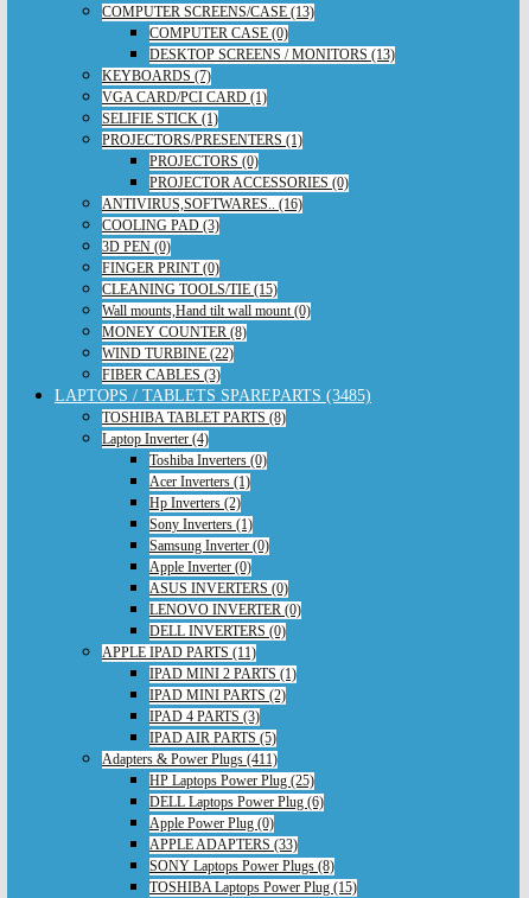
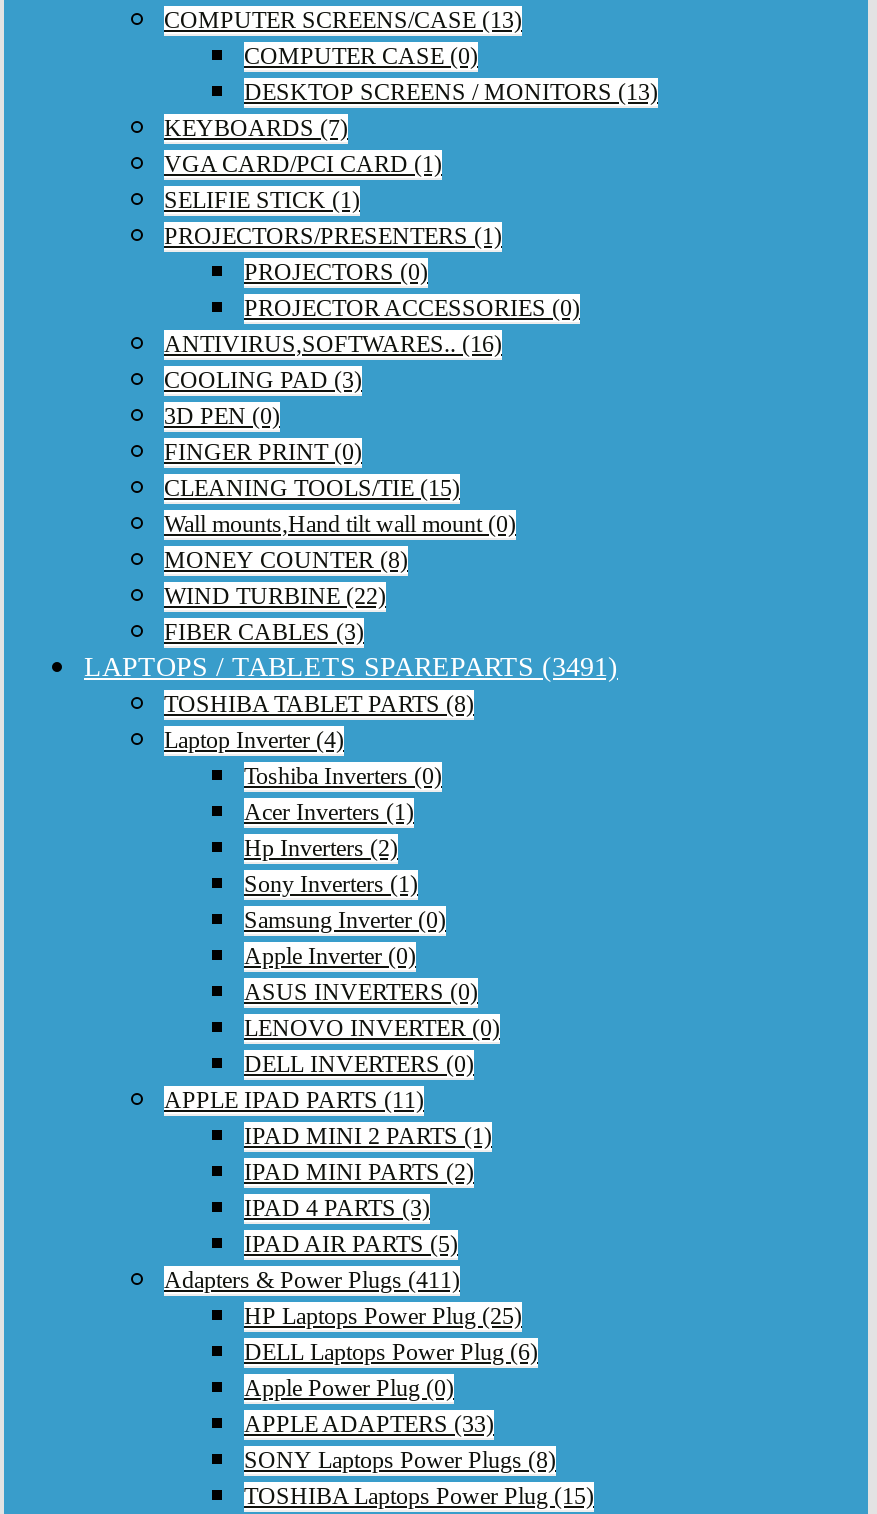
[55,387,371,405] LAPTOPS / TABLETS SPAREPARTS (3485) -> [84,652,618,682] LAPTOPS / TABLETS SPAREPARTS (3491)

